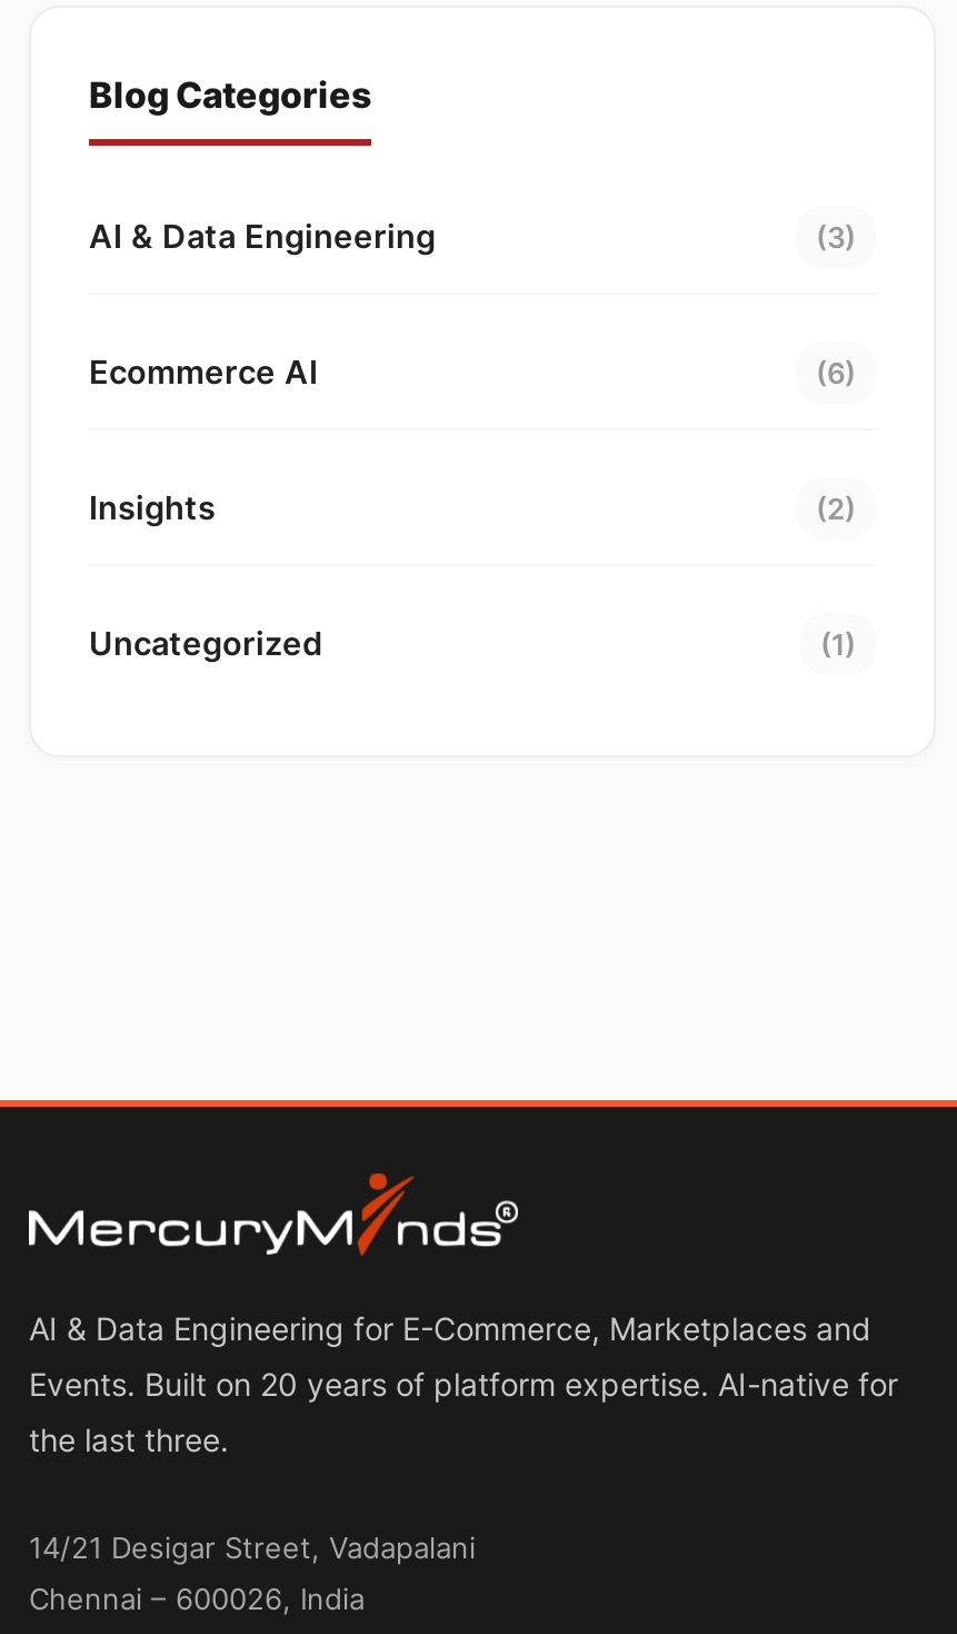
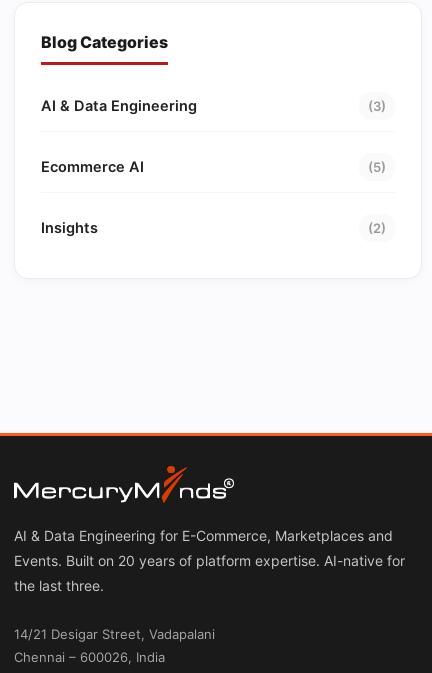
[816,355,856,390] (6) -> [368,159,386,175] (5)
[89,624,856,664] Uncategorized | (1) -> none

